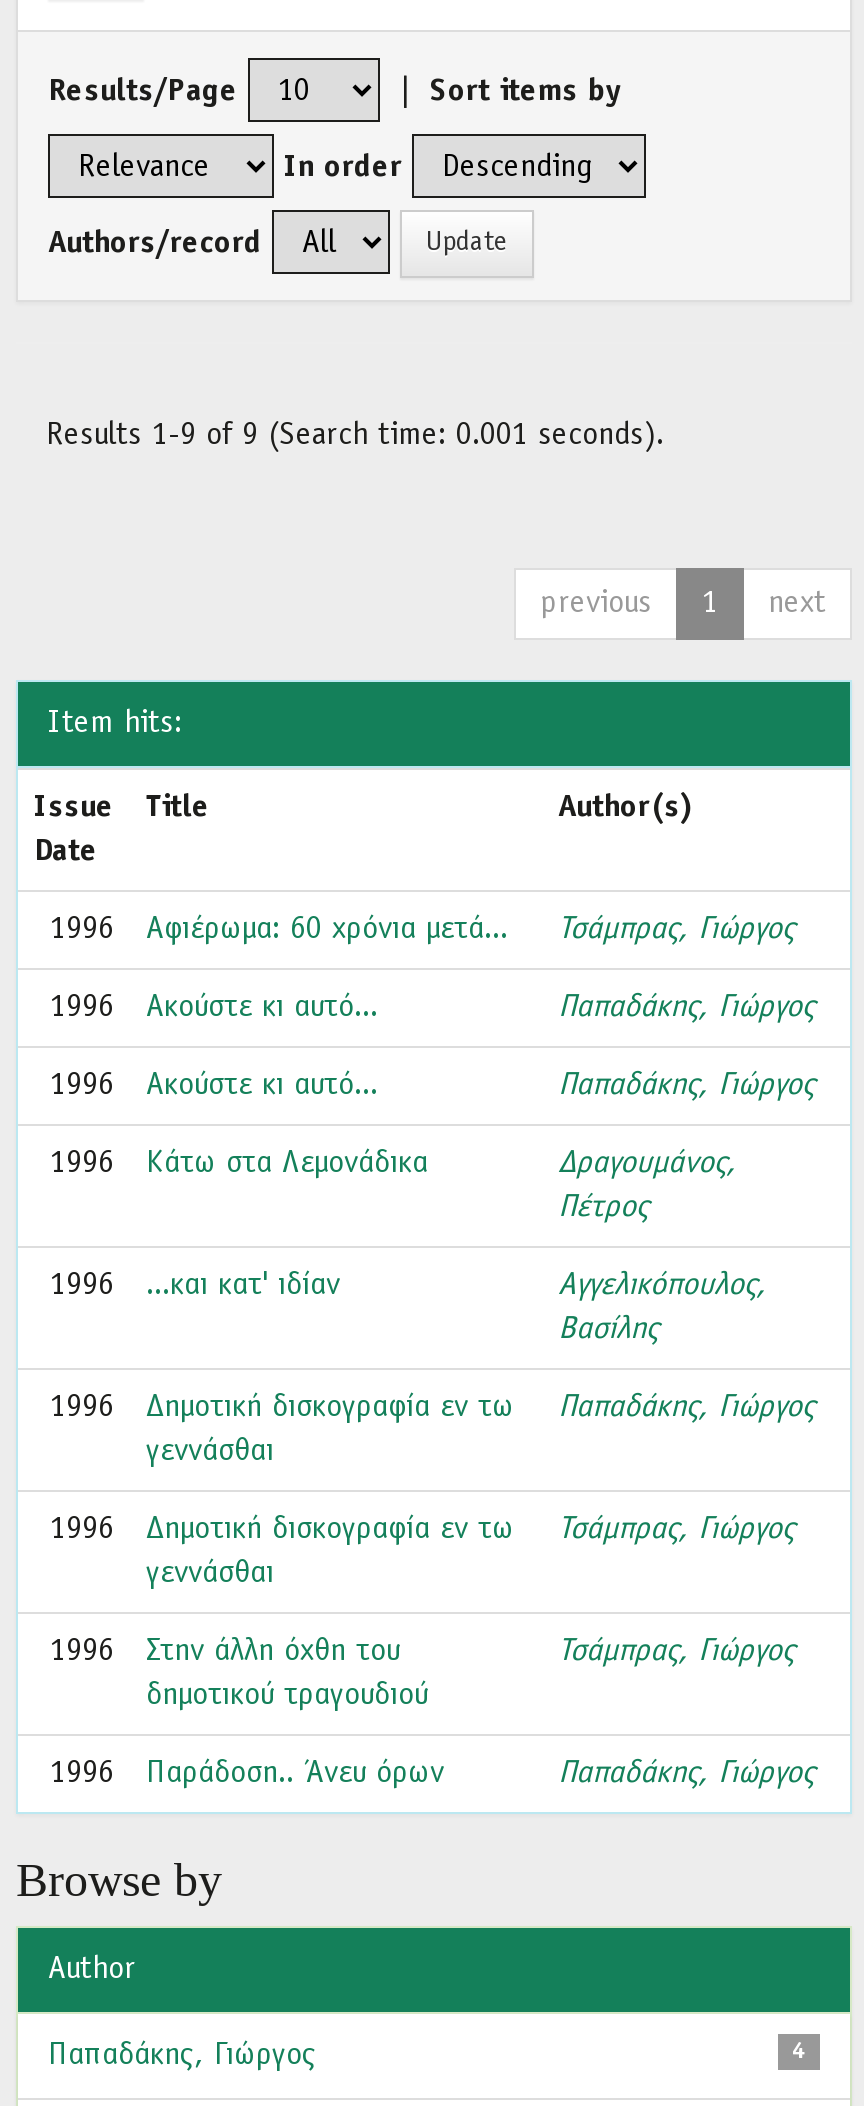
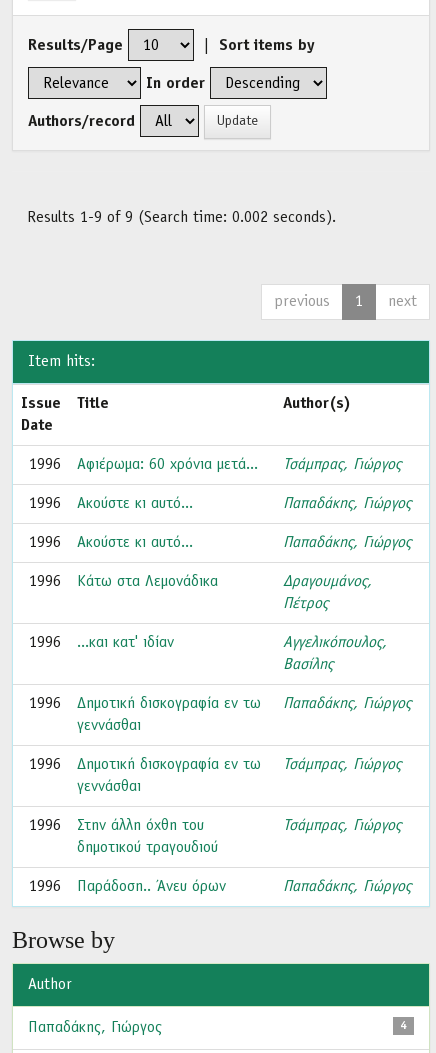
[46,420,664,452] Results 1-9 of 9 (Search time: 0.001 seconds). -> [27,210,336,226] Results 1-9 of 9 (Search time: 0.002 seconds).

